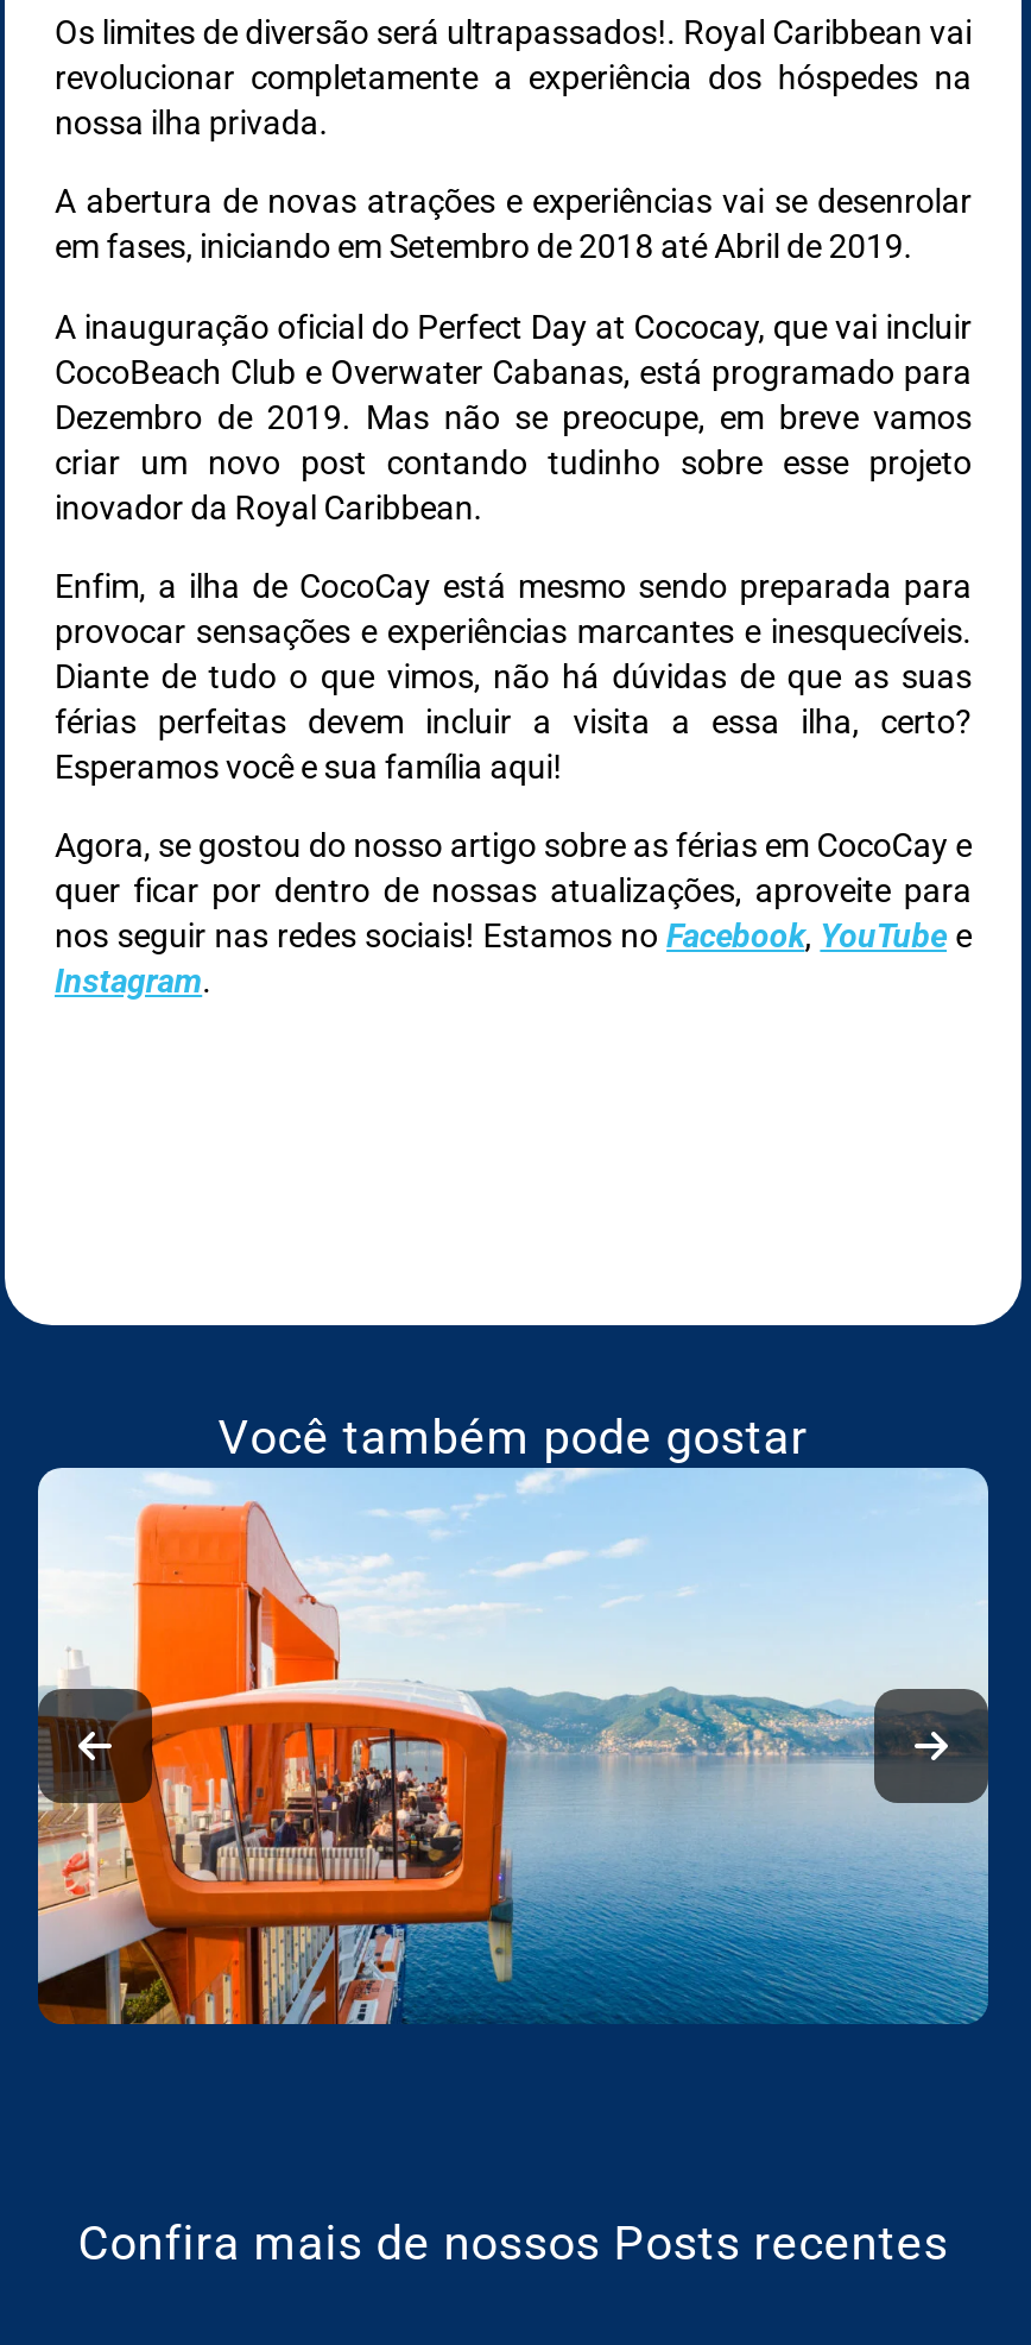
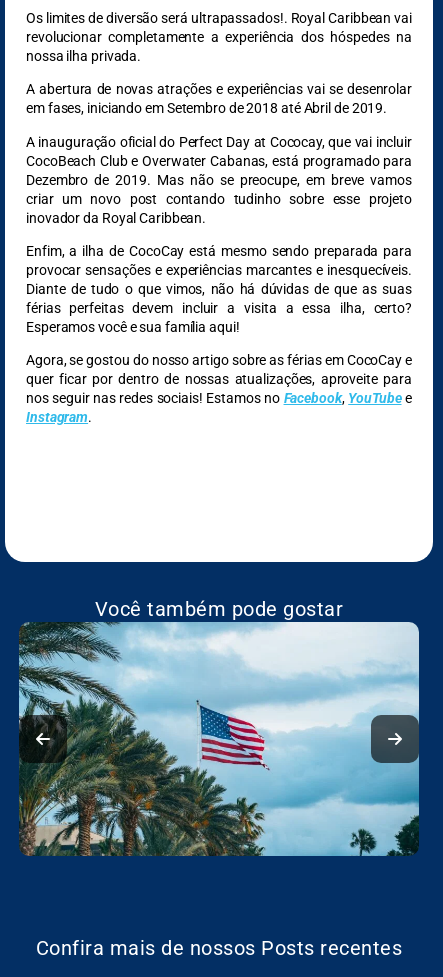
[36,1465,991,2026] [image] -> [18,621,419,857] [image]

